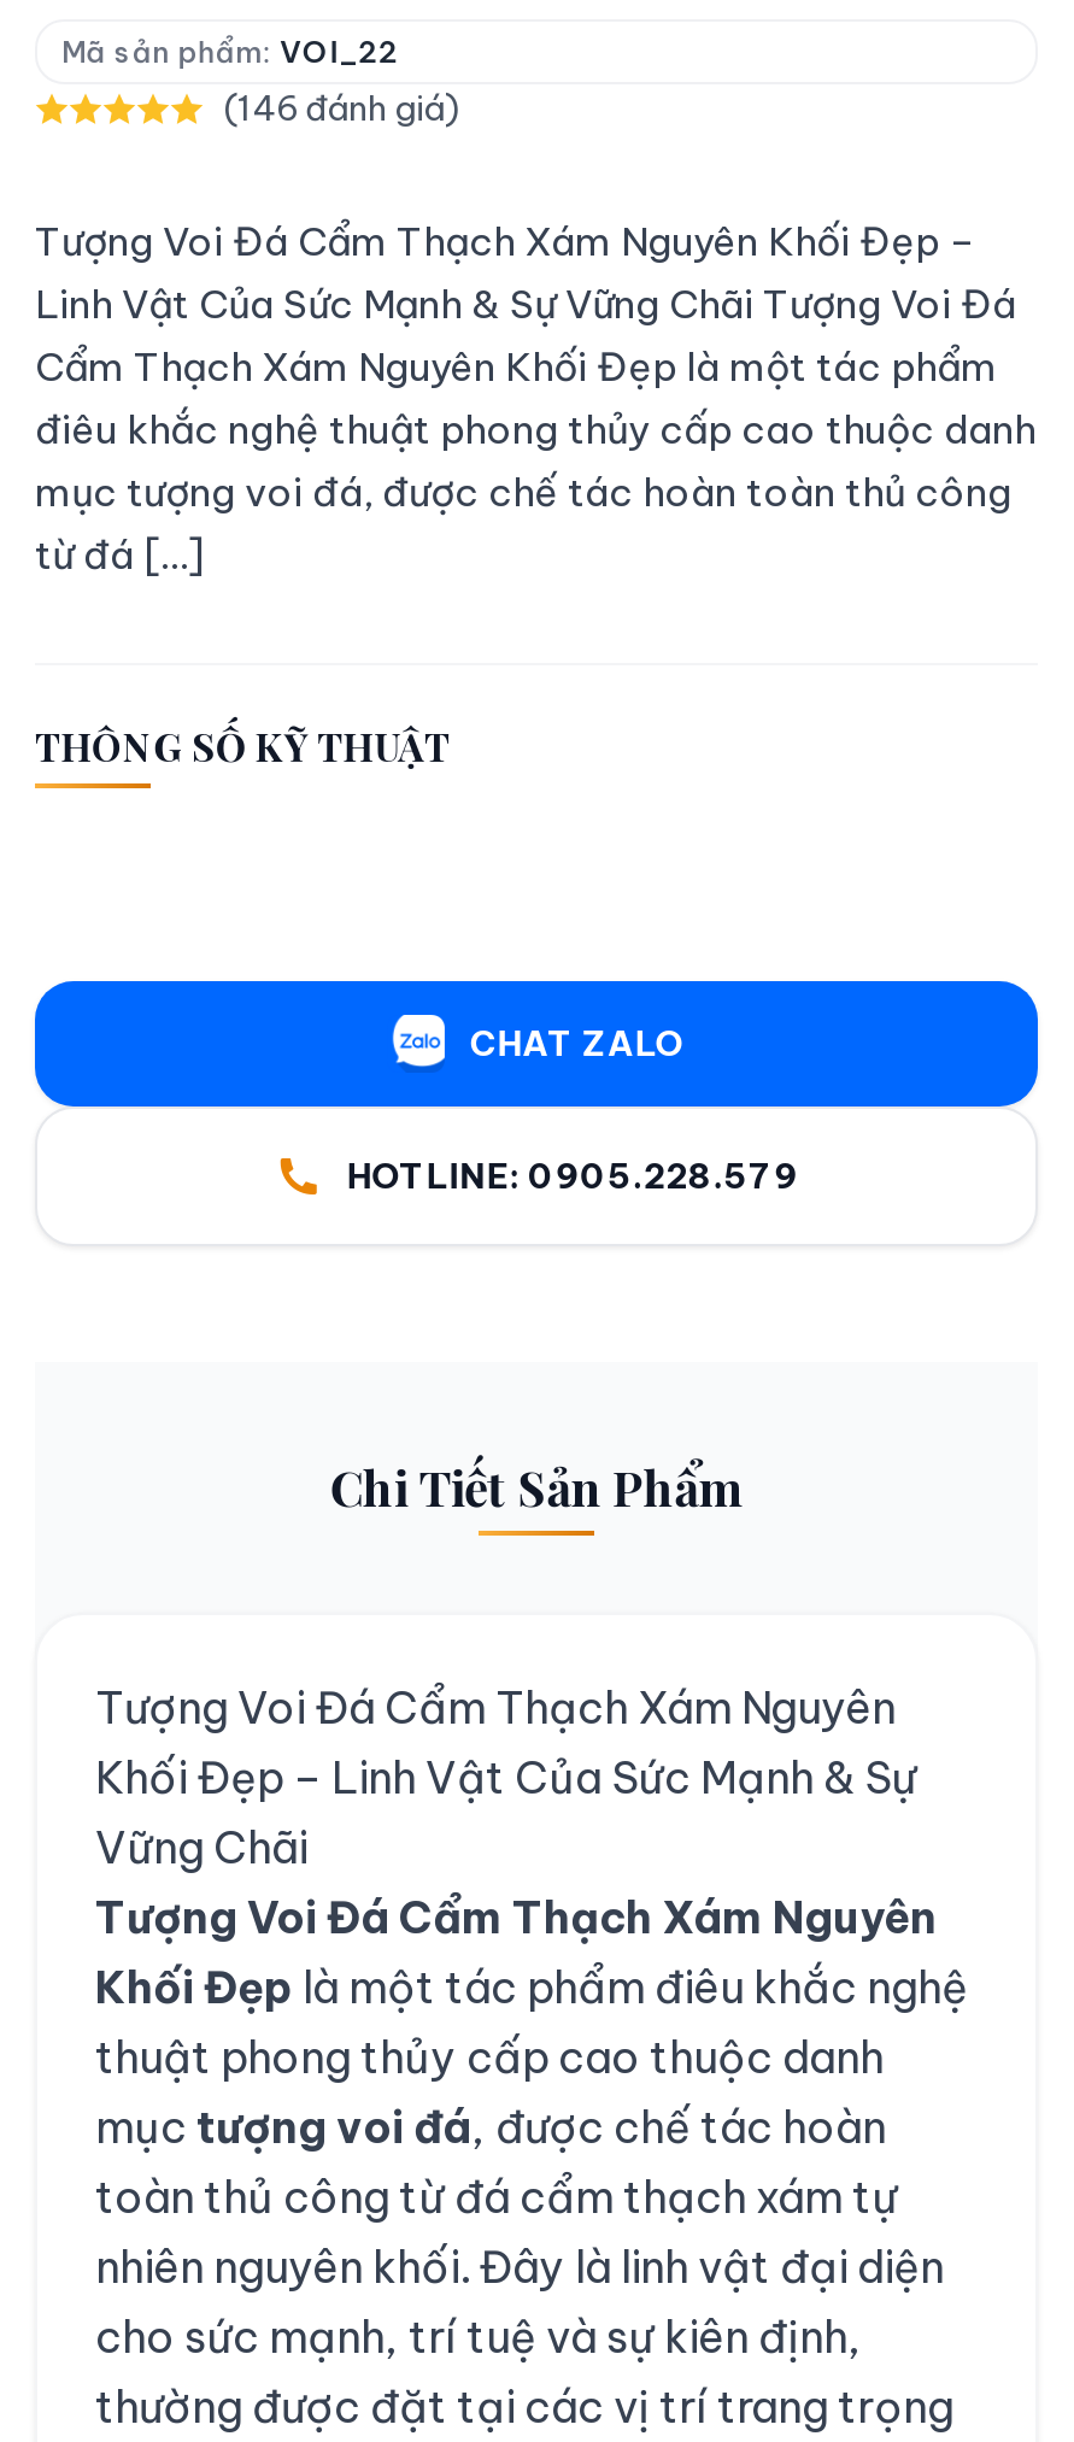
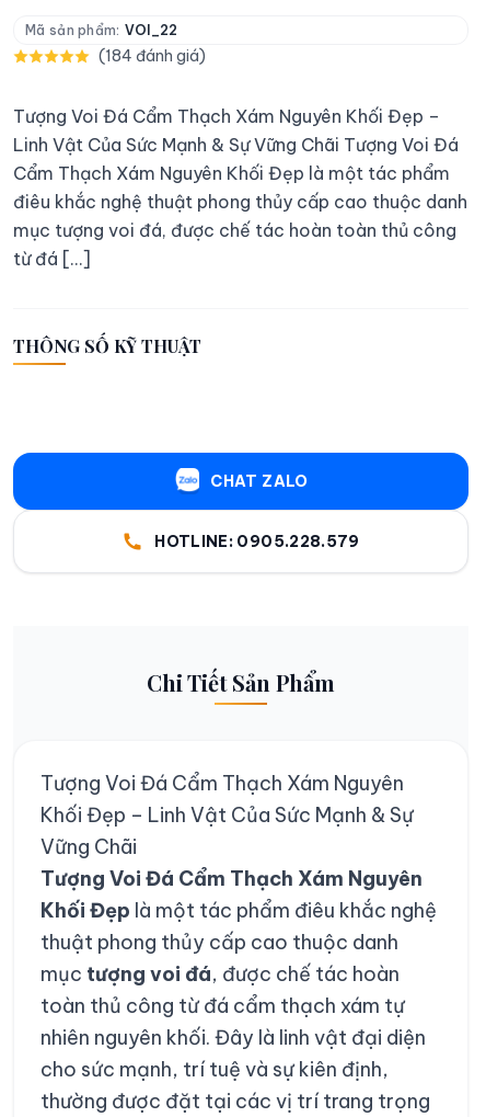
[223,87,459,130] (146 đánh giá) -> [99,46,206,66] (184 đánh giá)

